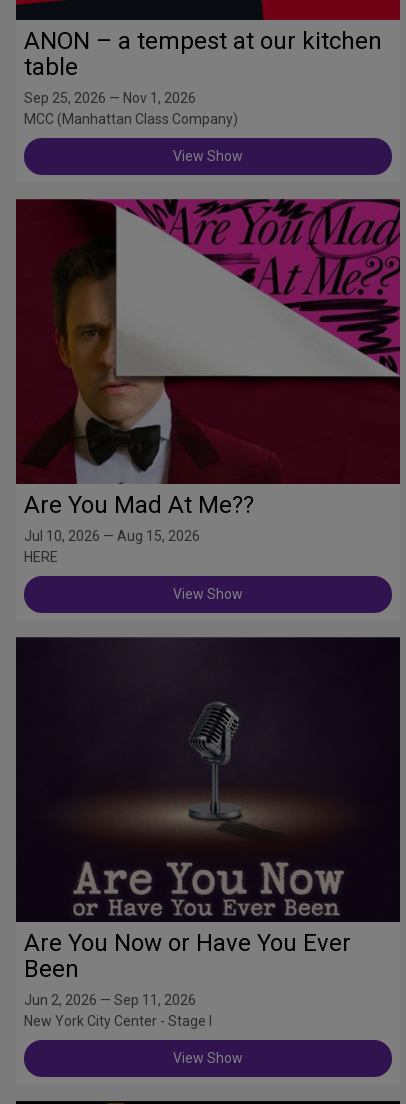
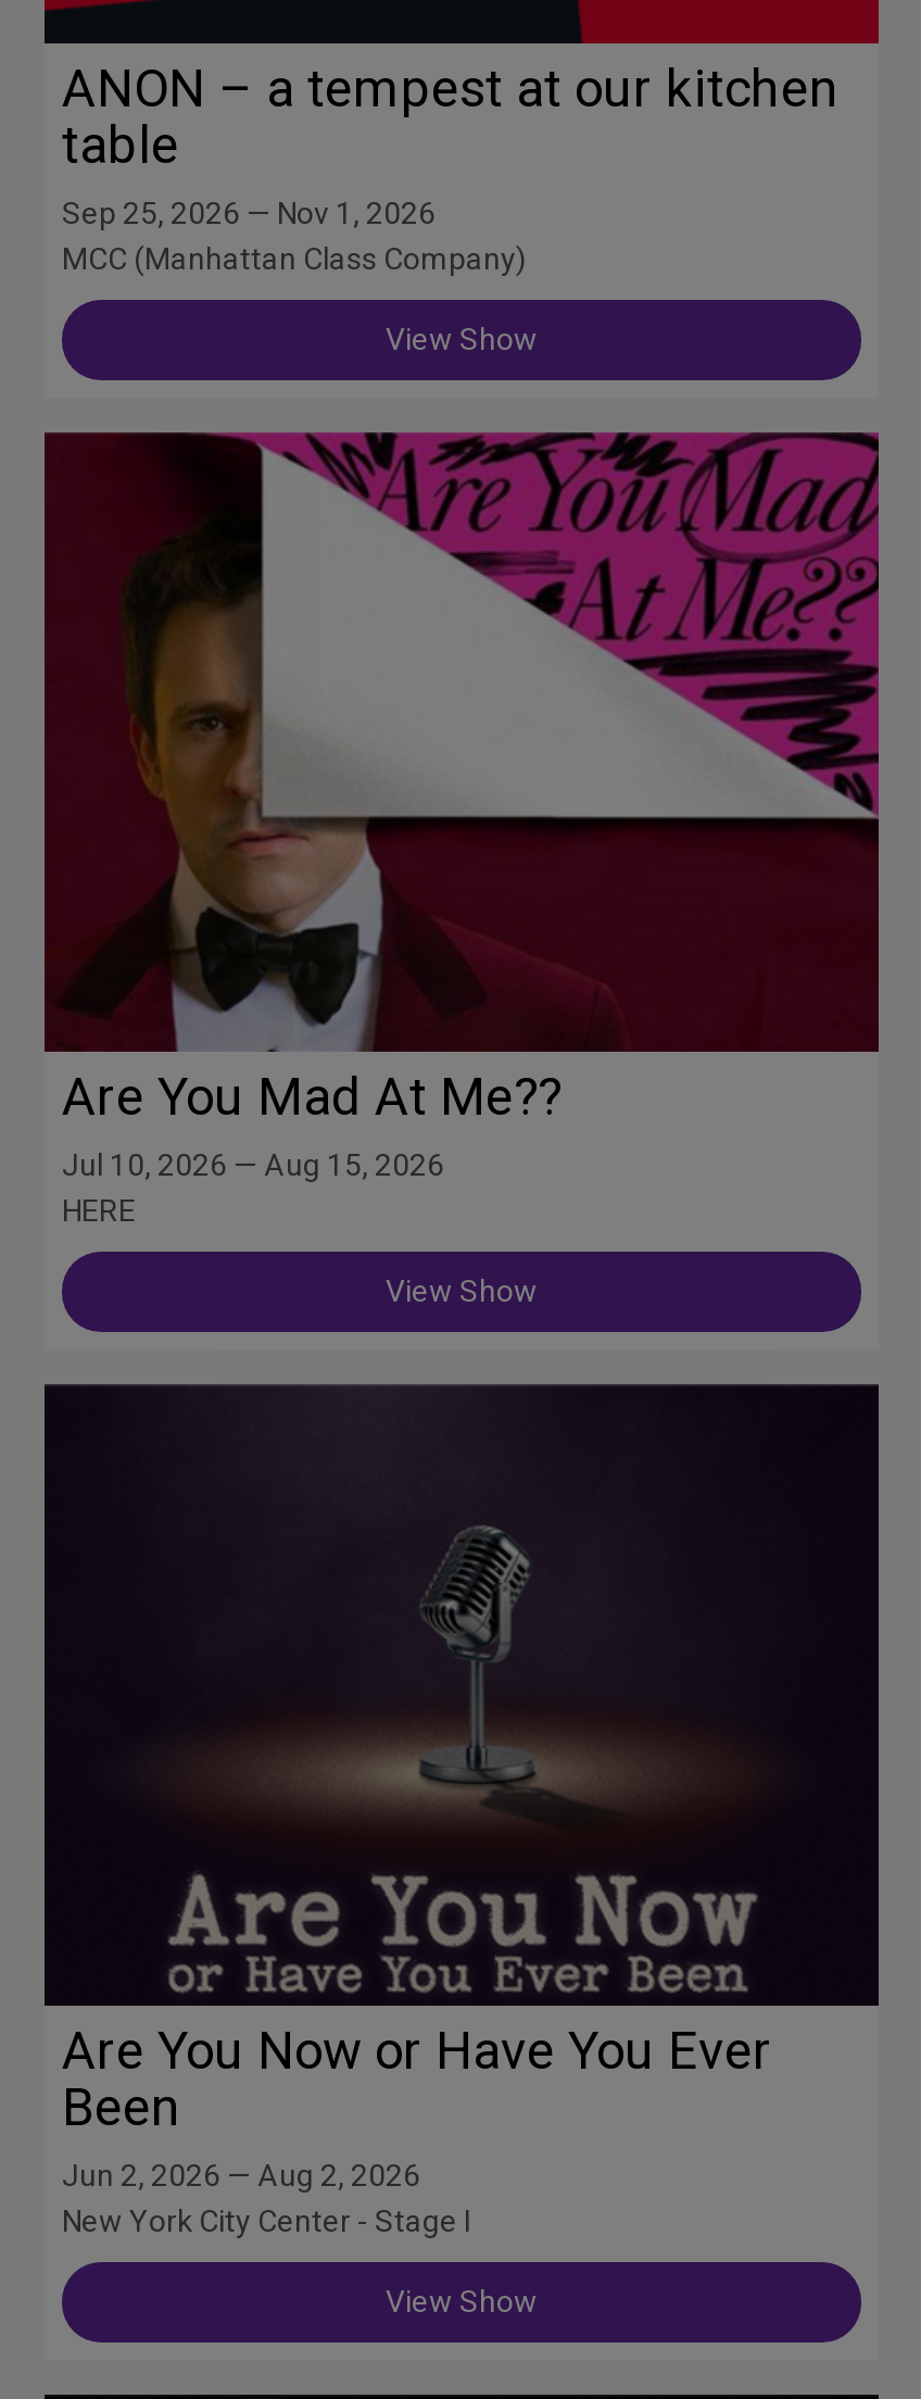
[24,992,196,1008] Jun 2, 2026 — Sep 11, 2026 -> [62,2156,420,2191] Jun 2, 2026 — Aug 2, 2026

